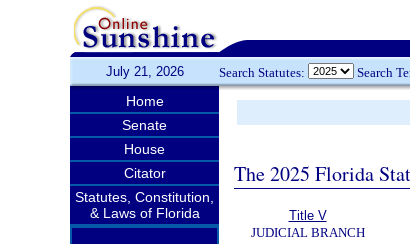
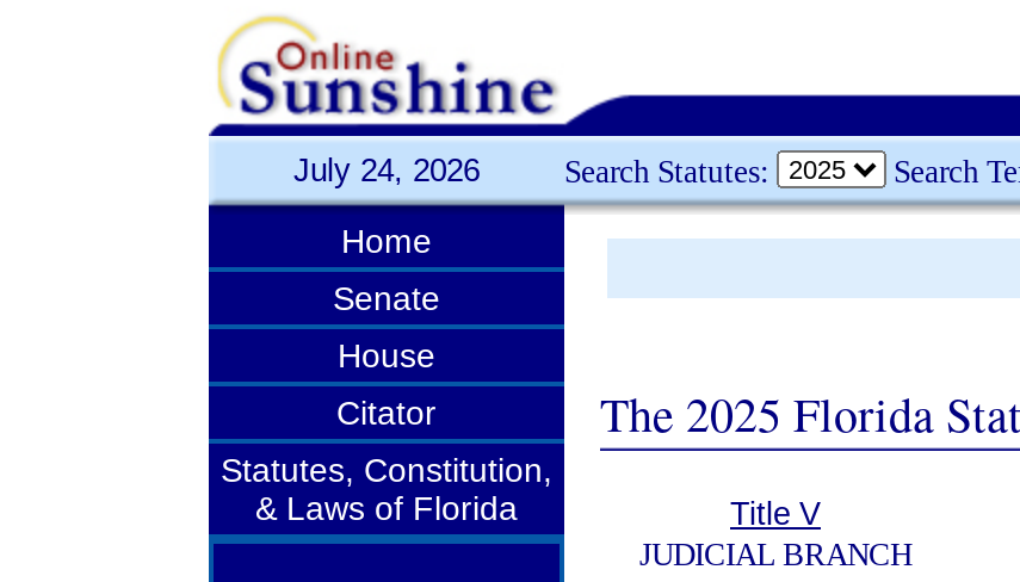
[105,64,183,79] July 21, 2026 -> [293,153,480,188] July 24, 2026

